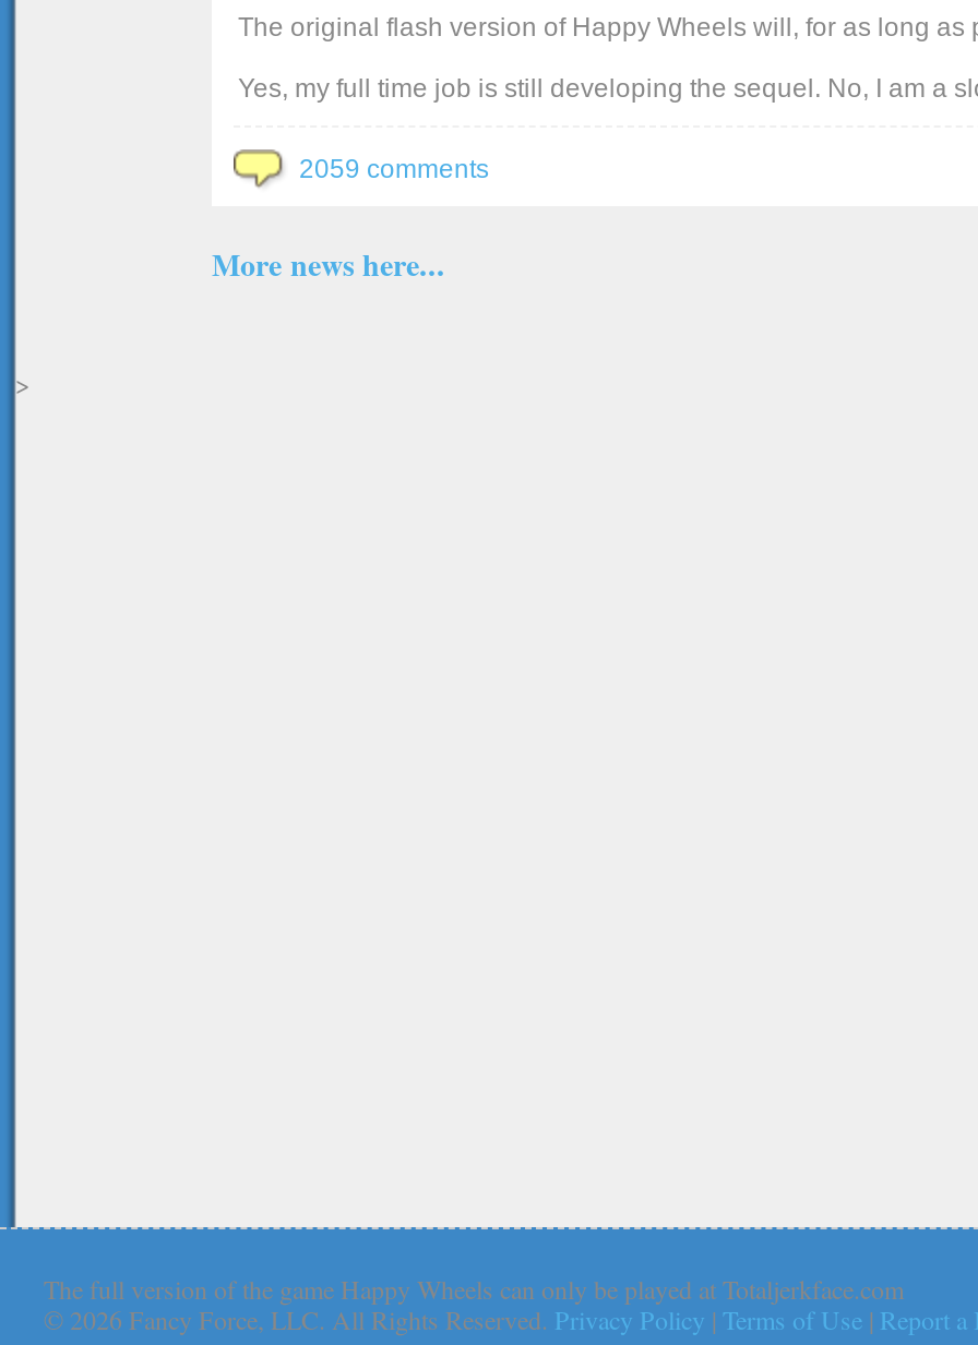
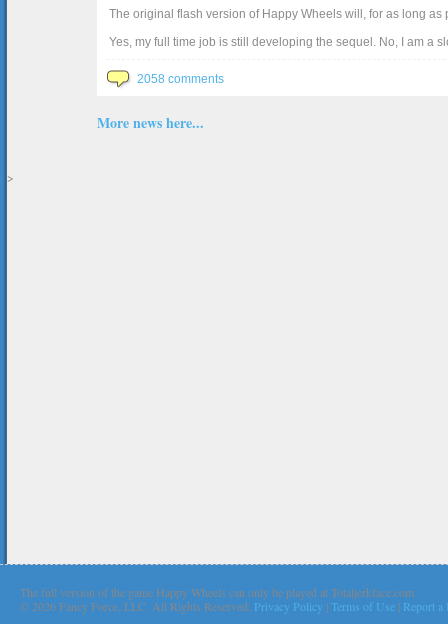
[299,154,489,184] 2059 comments -> [137,72,224,86] 2058 comments

